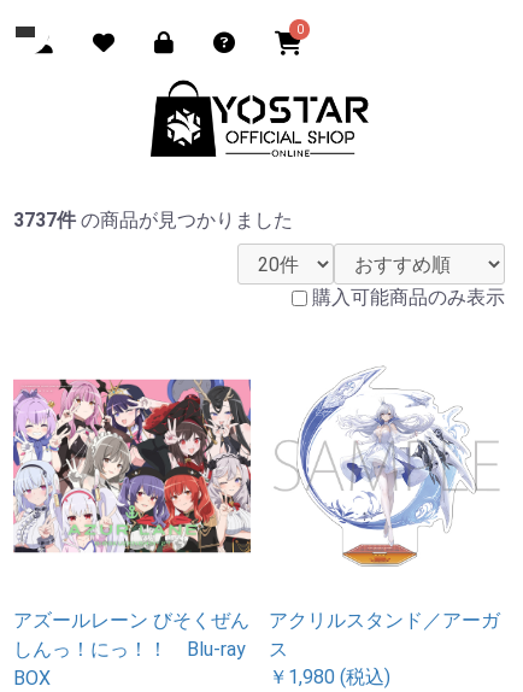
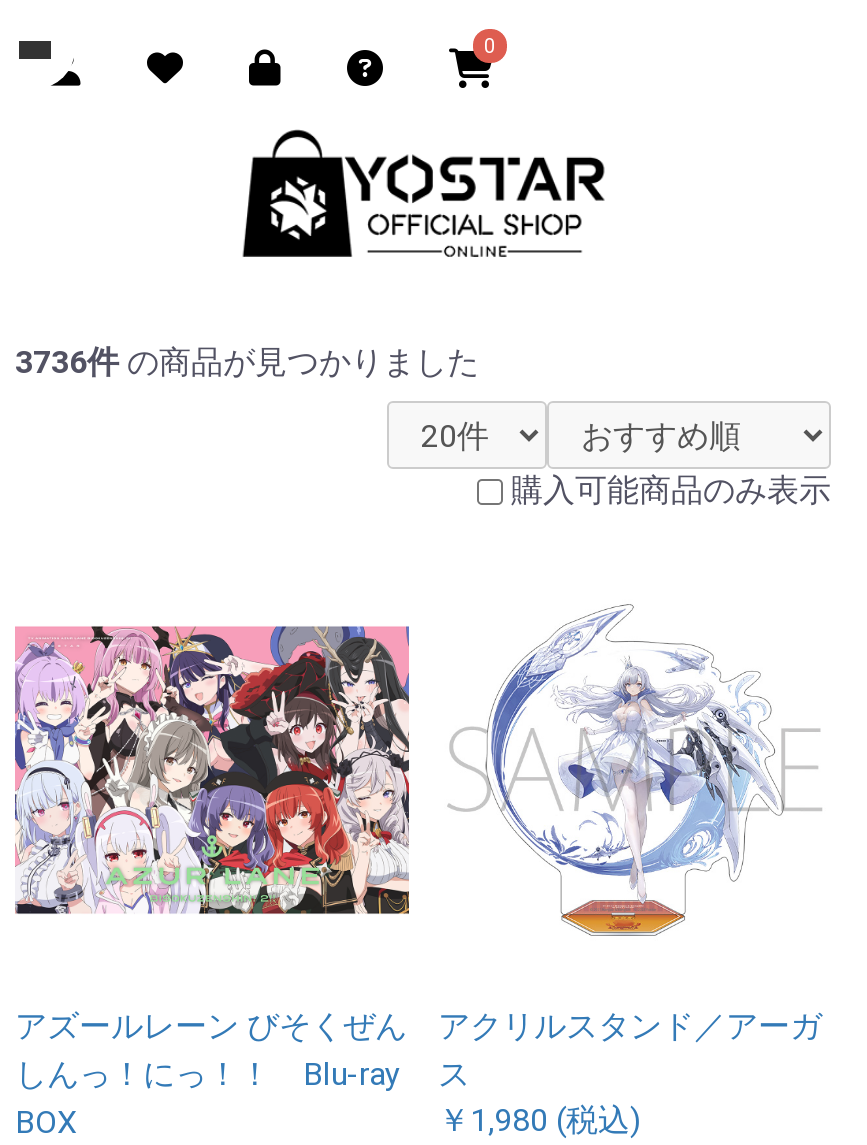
[13,209,293,231] 3737件の商品が見つかりました -> [15,343,479,381] 3736件の商品が見つかりました

